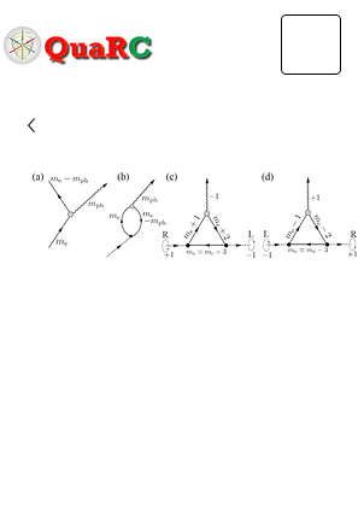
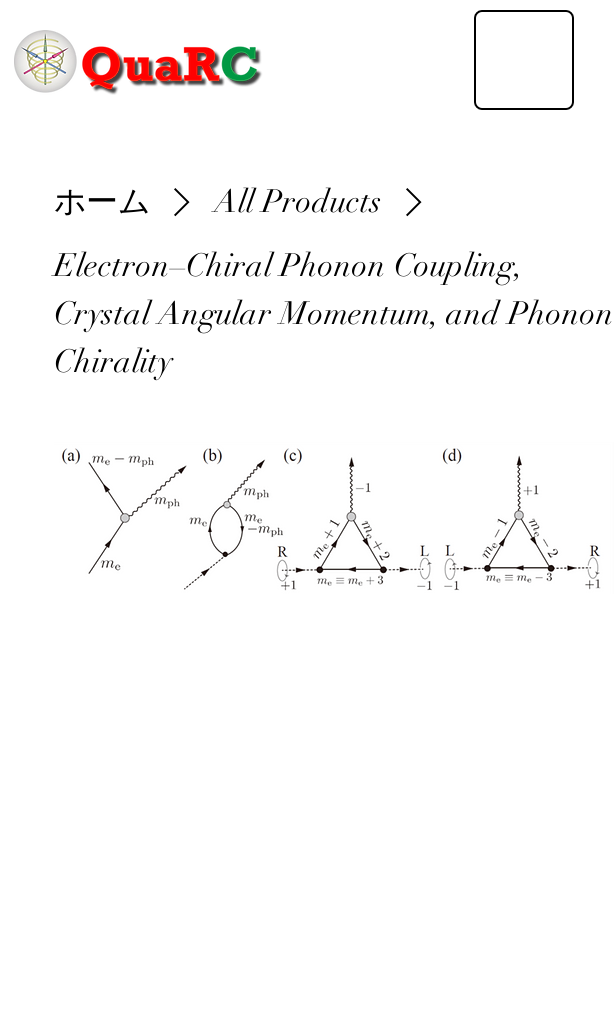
none -> [54,182,614,382] ホーム | All Products | Electron–Chiral Phonon Coupling, | Crystal Angular Momentum, and Phonon | Chirality

